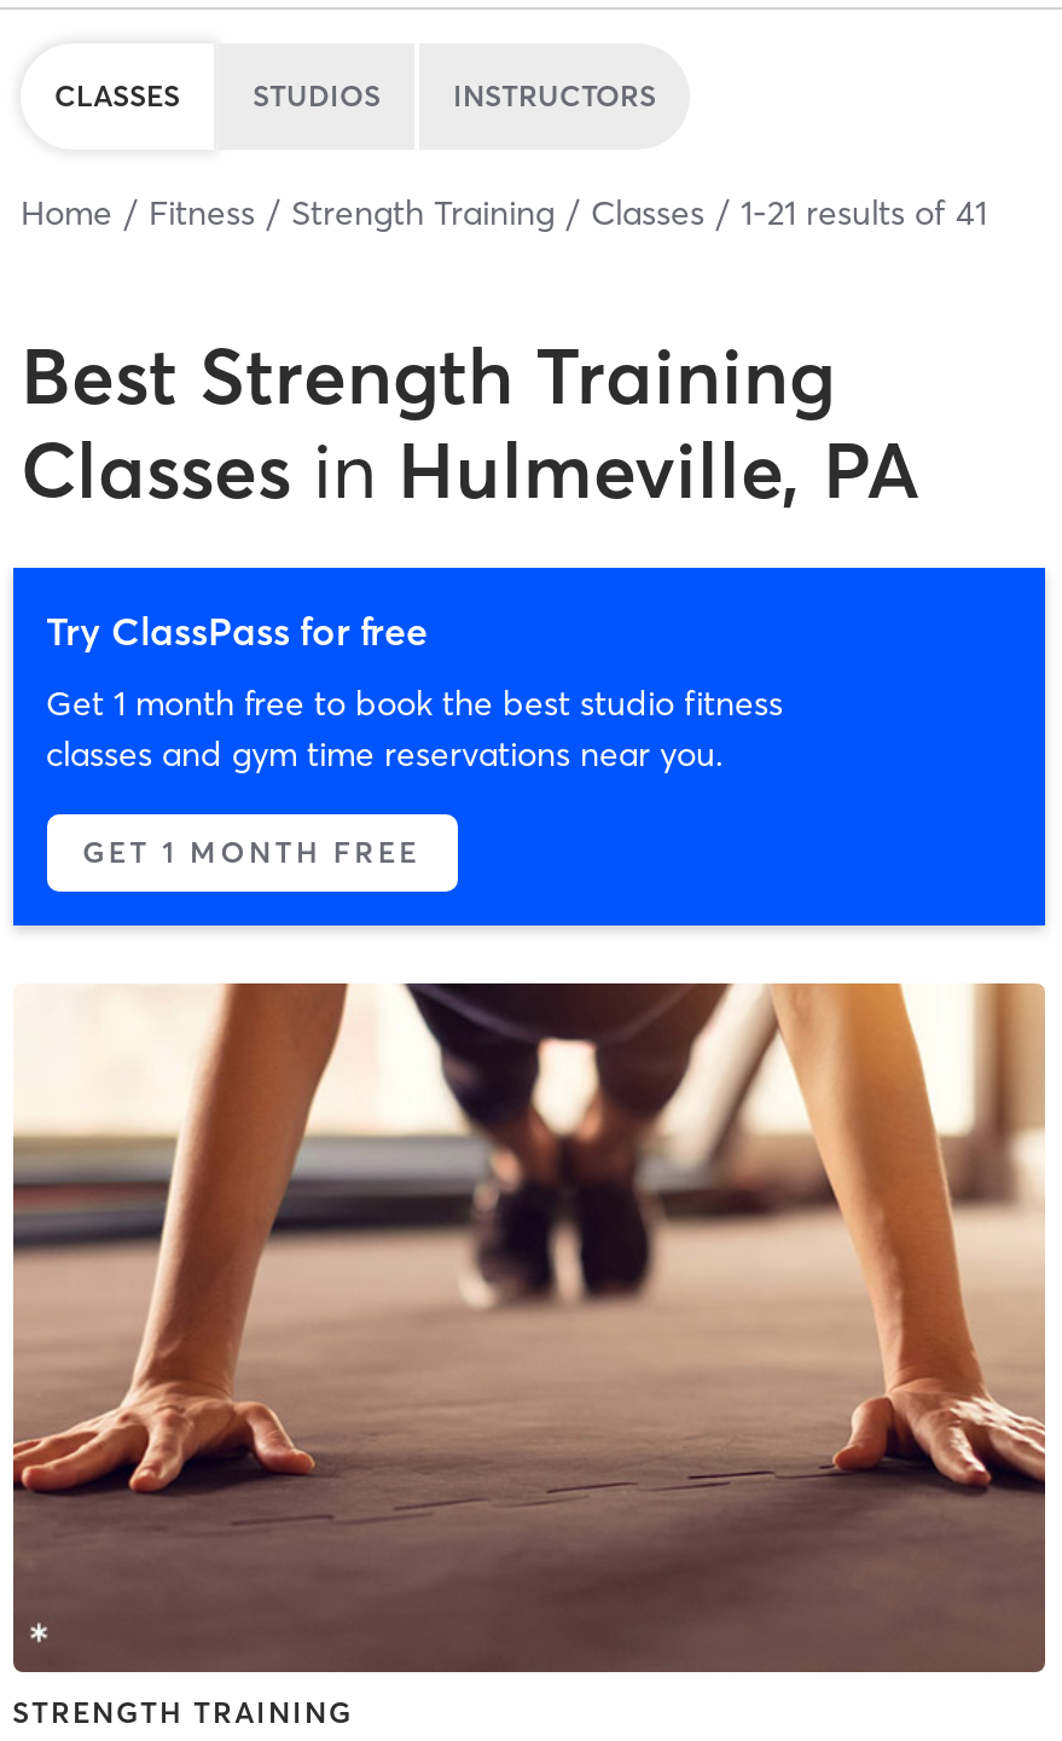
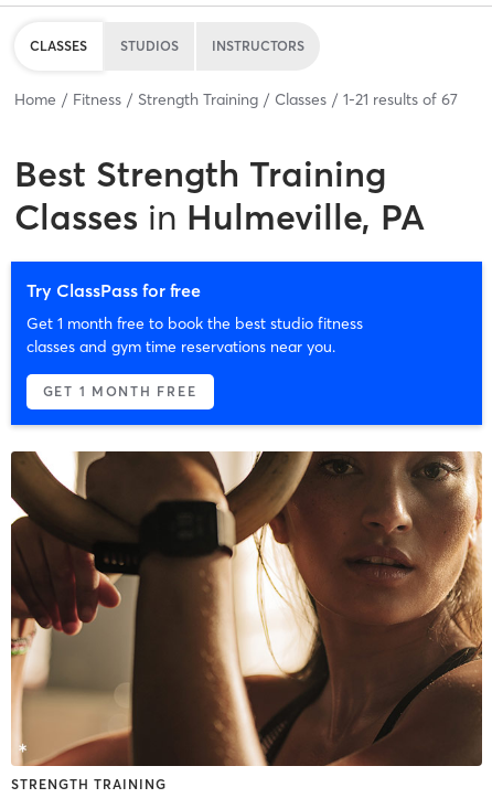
[21,190,987,233] Home Fitness Strength Training Classes 1-21 results of 41 -> [14,89,458,109] Home Fitness Strength Training Classes 1-21 results of 67
[11,981,1048,1675] [image] -> [10,450,482,767] [image]

